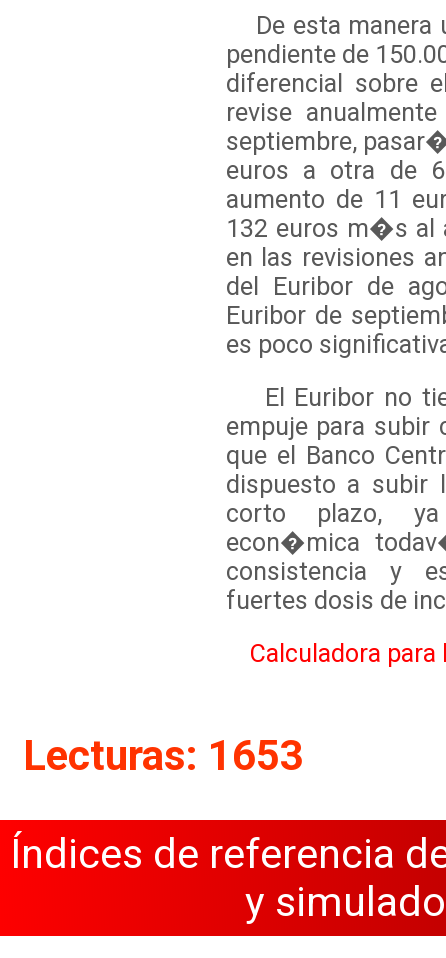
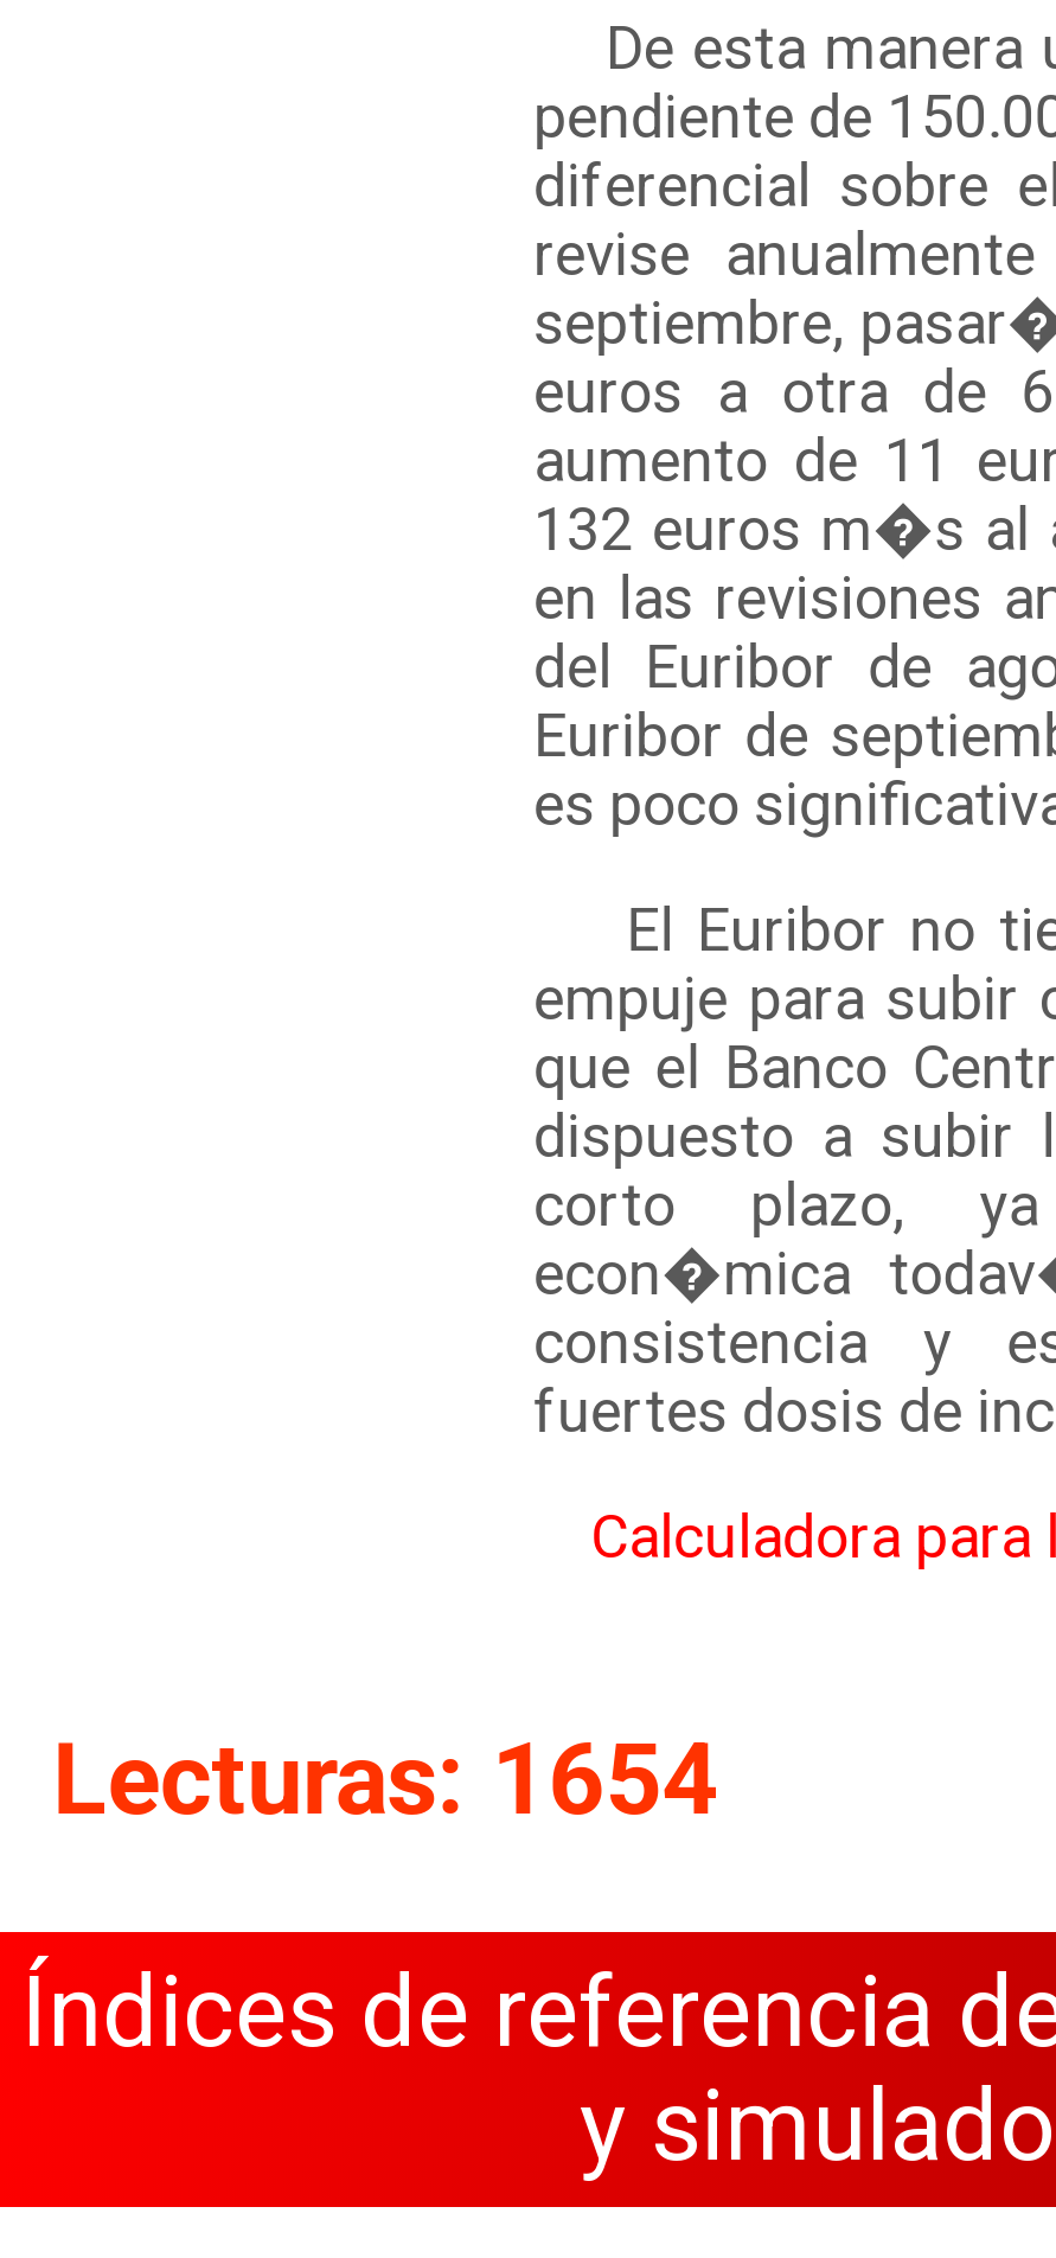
[23,731,304,780] Lecturas: 1653 -> [53,1722,719,1838] Lecturas: 1654

